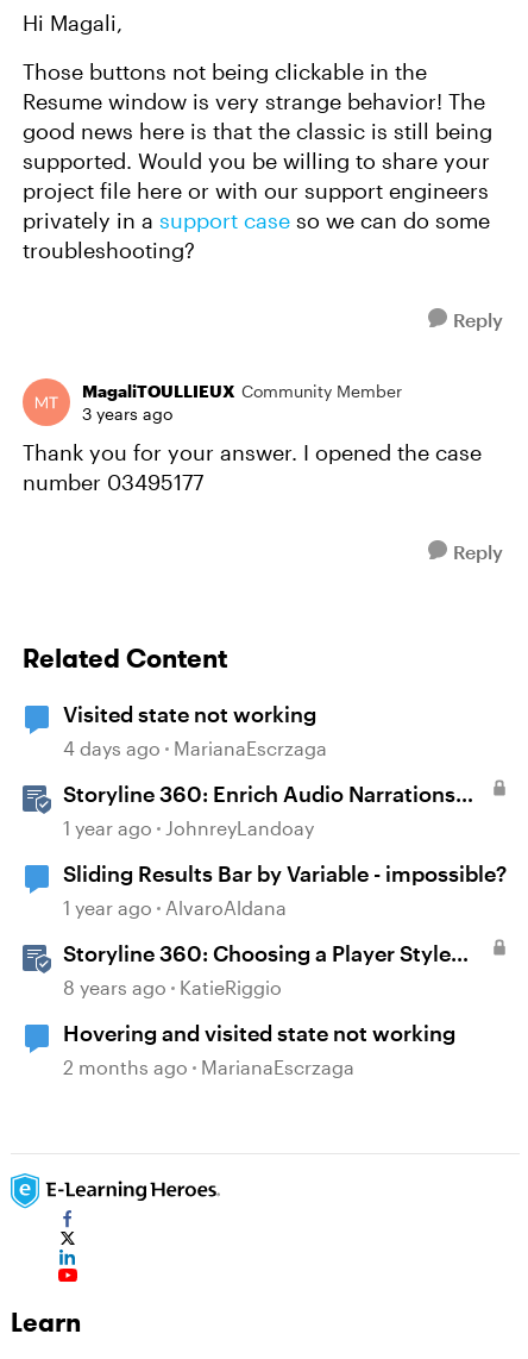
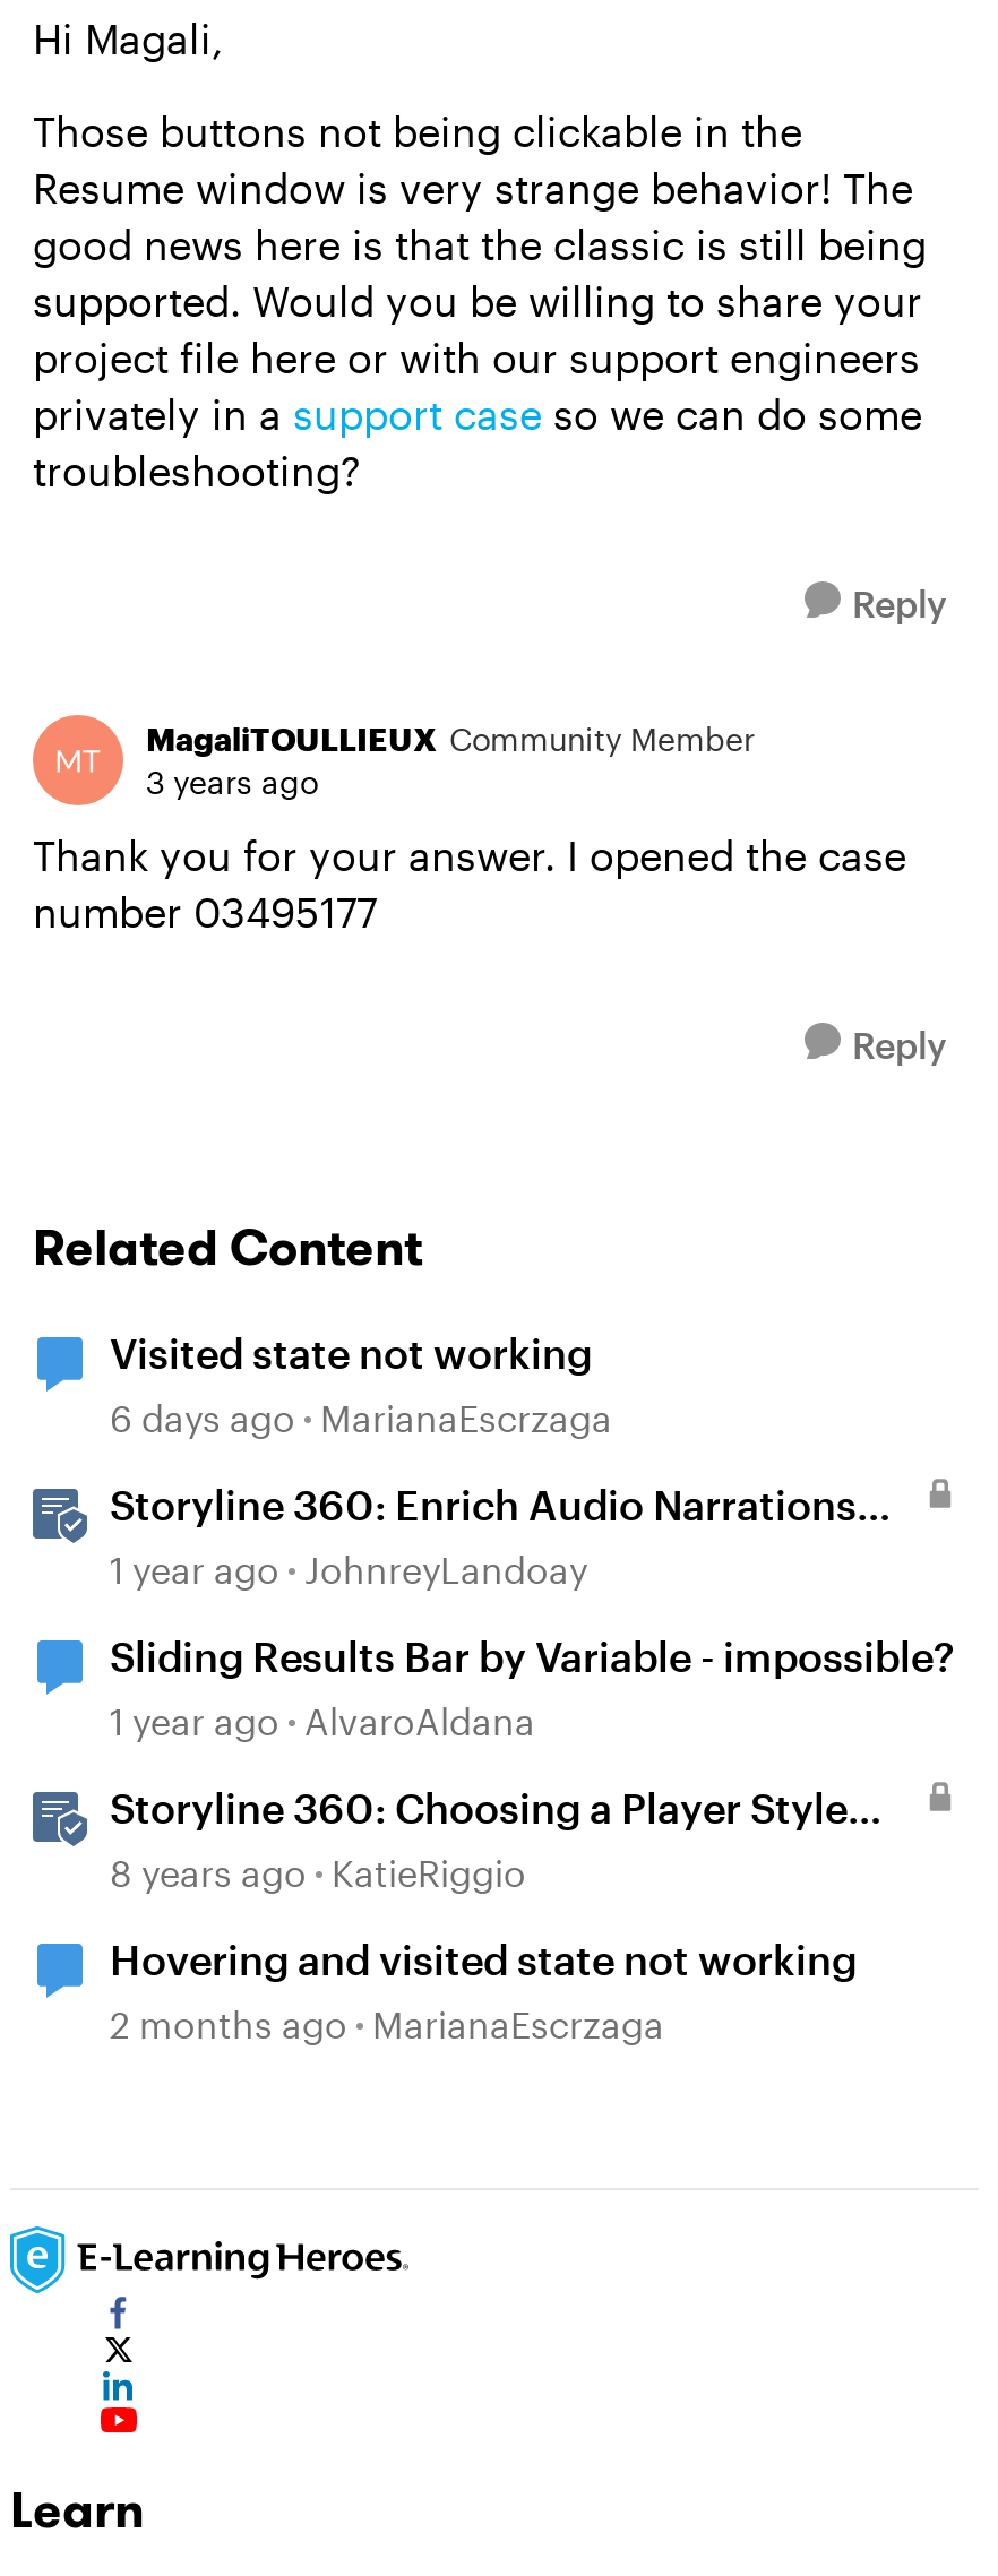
[63,737,327,759] 4 days ago MarianaEscrzaga -> [110,1396,612,1439] 6 days ago MarianaEscrzaga

